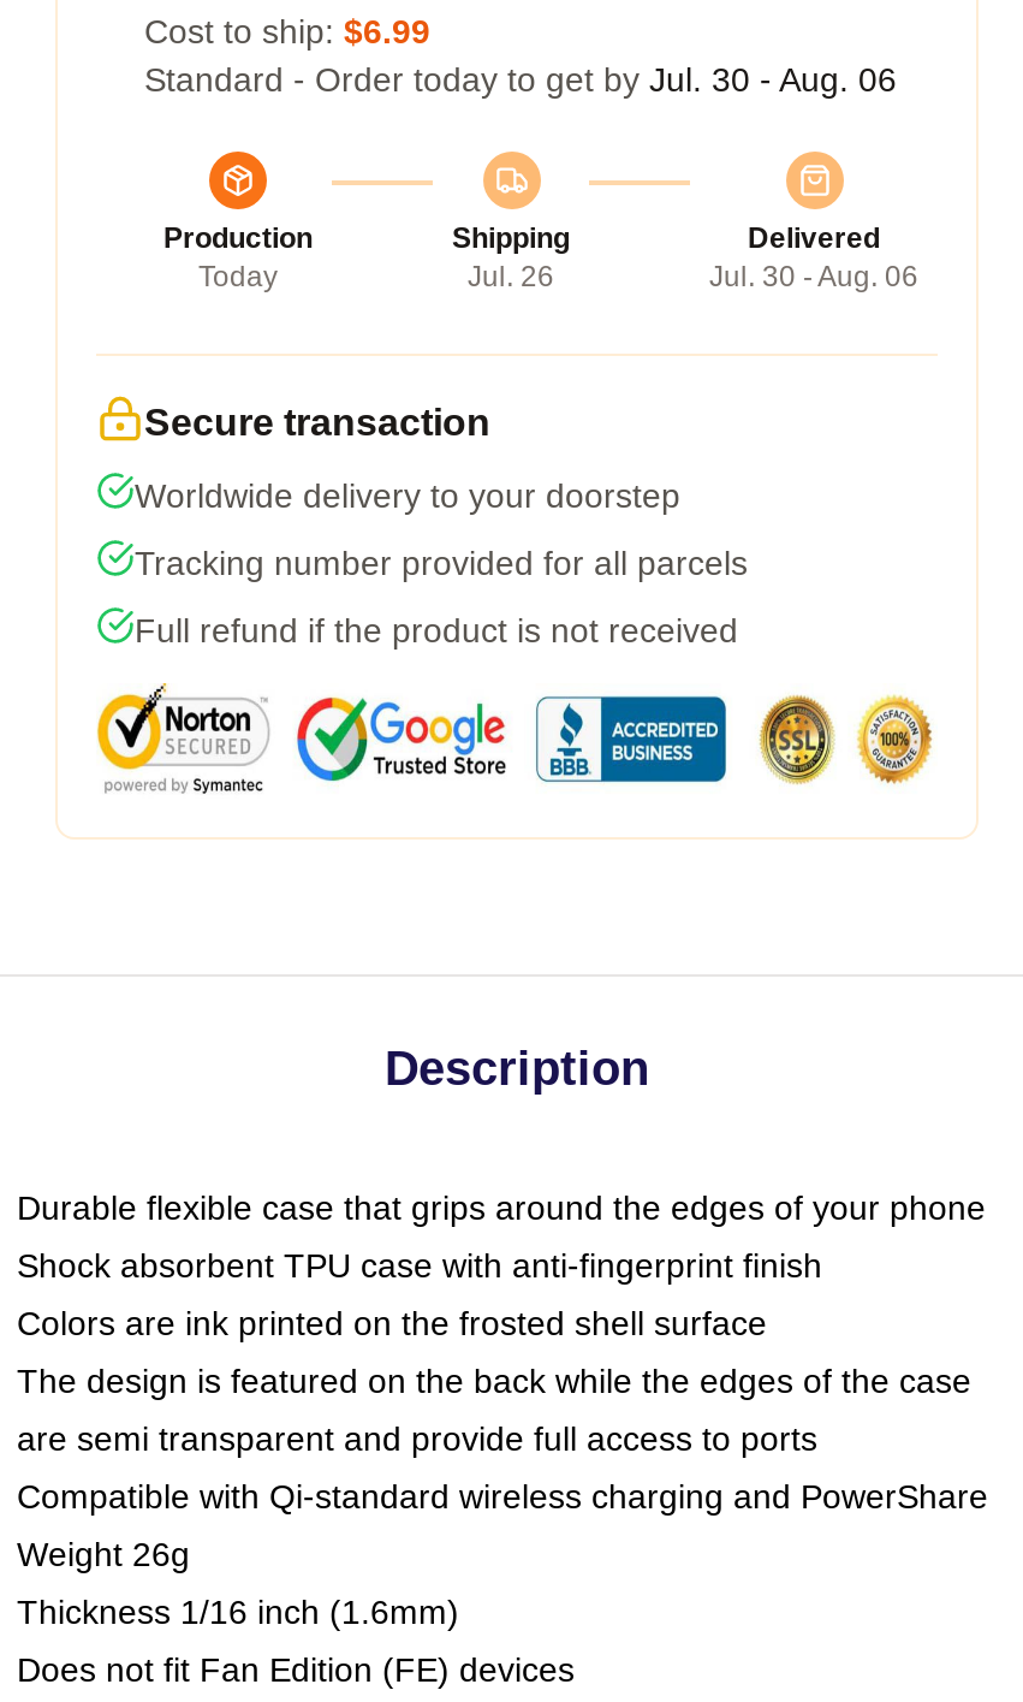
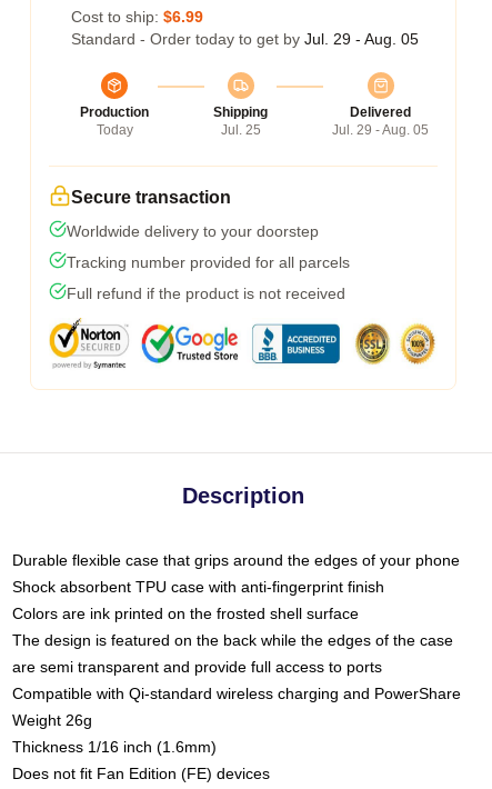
[144,59,897,98] Standard - Order today to get by Jul. 30 - Aug. 06 -> [71,30,419,47] Standard - Order today to get by Jul. 29 - Aug. 05
[468,259,554,293] Jul. 26 -> [220,122,260,137] Jul. 25
[709,259,918,293] Jul. 30 - Aug. 06 -> [332,122,429,137] Jul. 29 - Aug. 05

